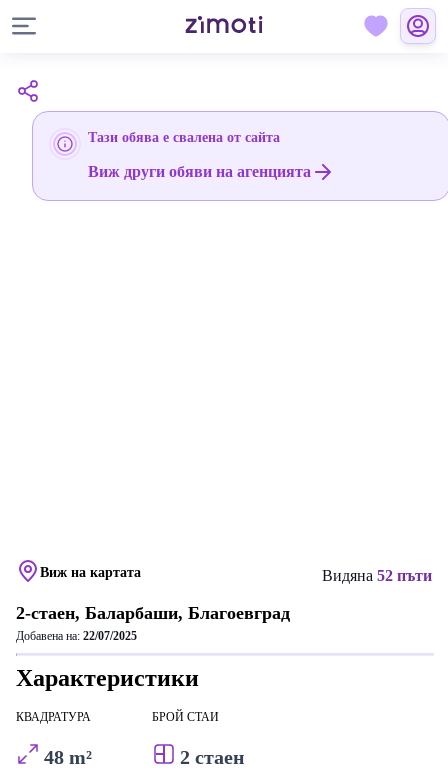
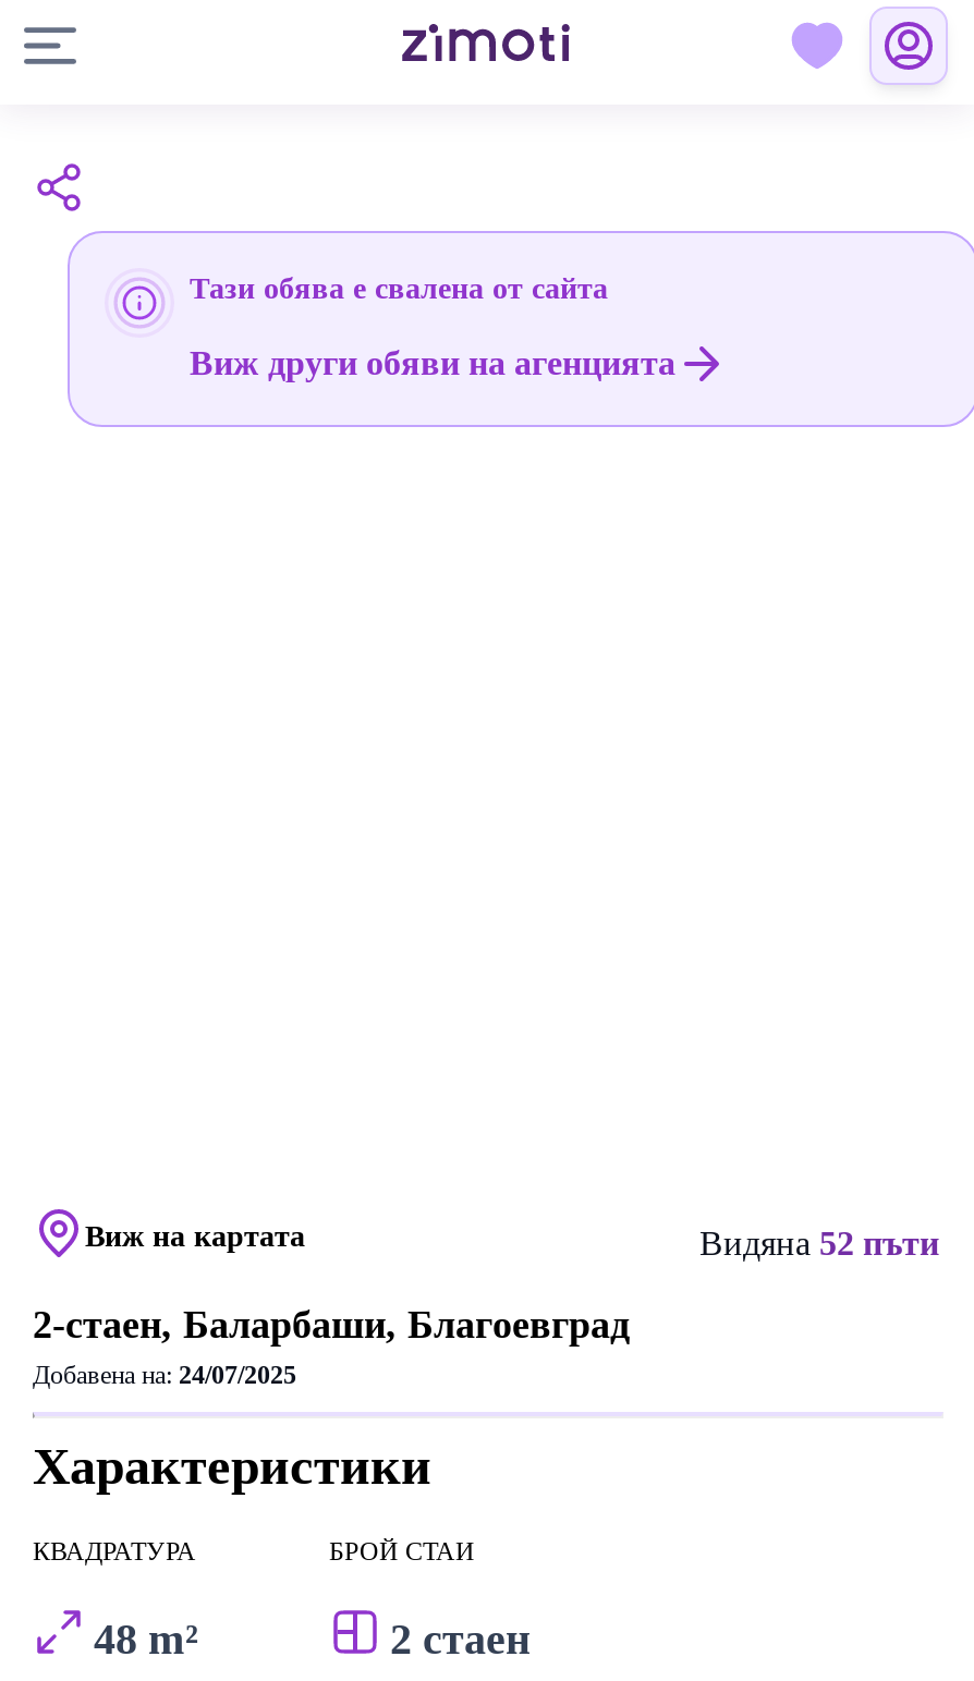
[16,629,137,643] Добавена на: 22/07/2025 -> [33,1360,296,1390] Добавена на: 24/07/2025

